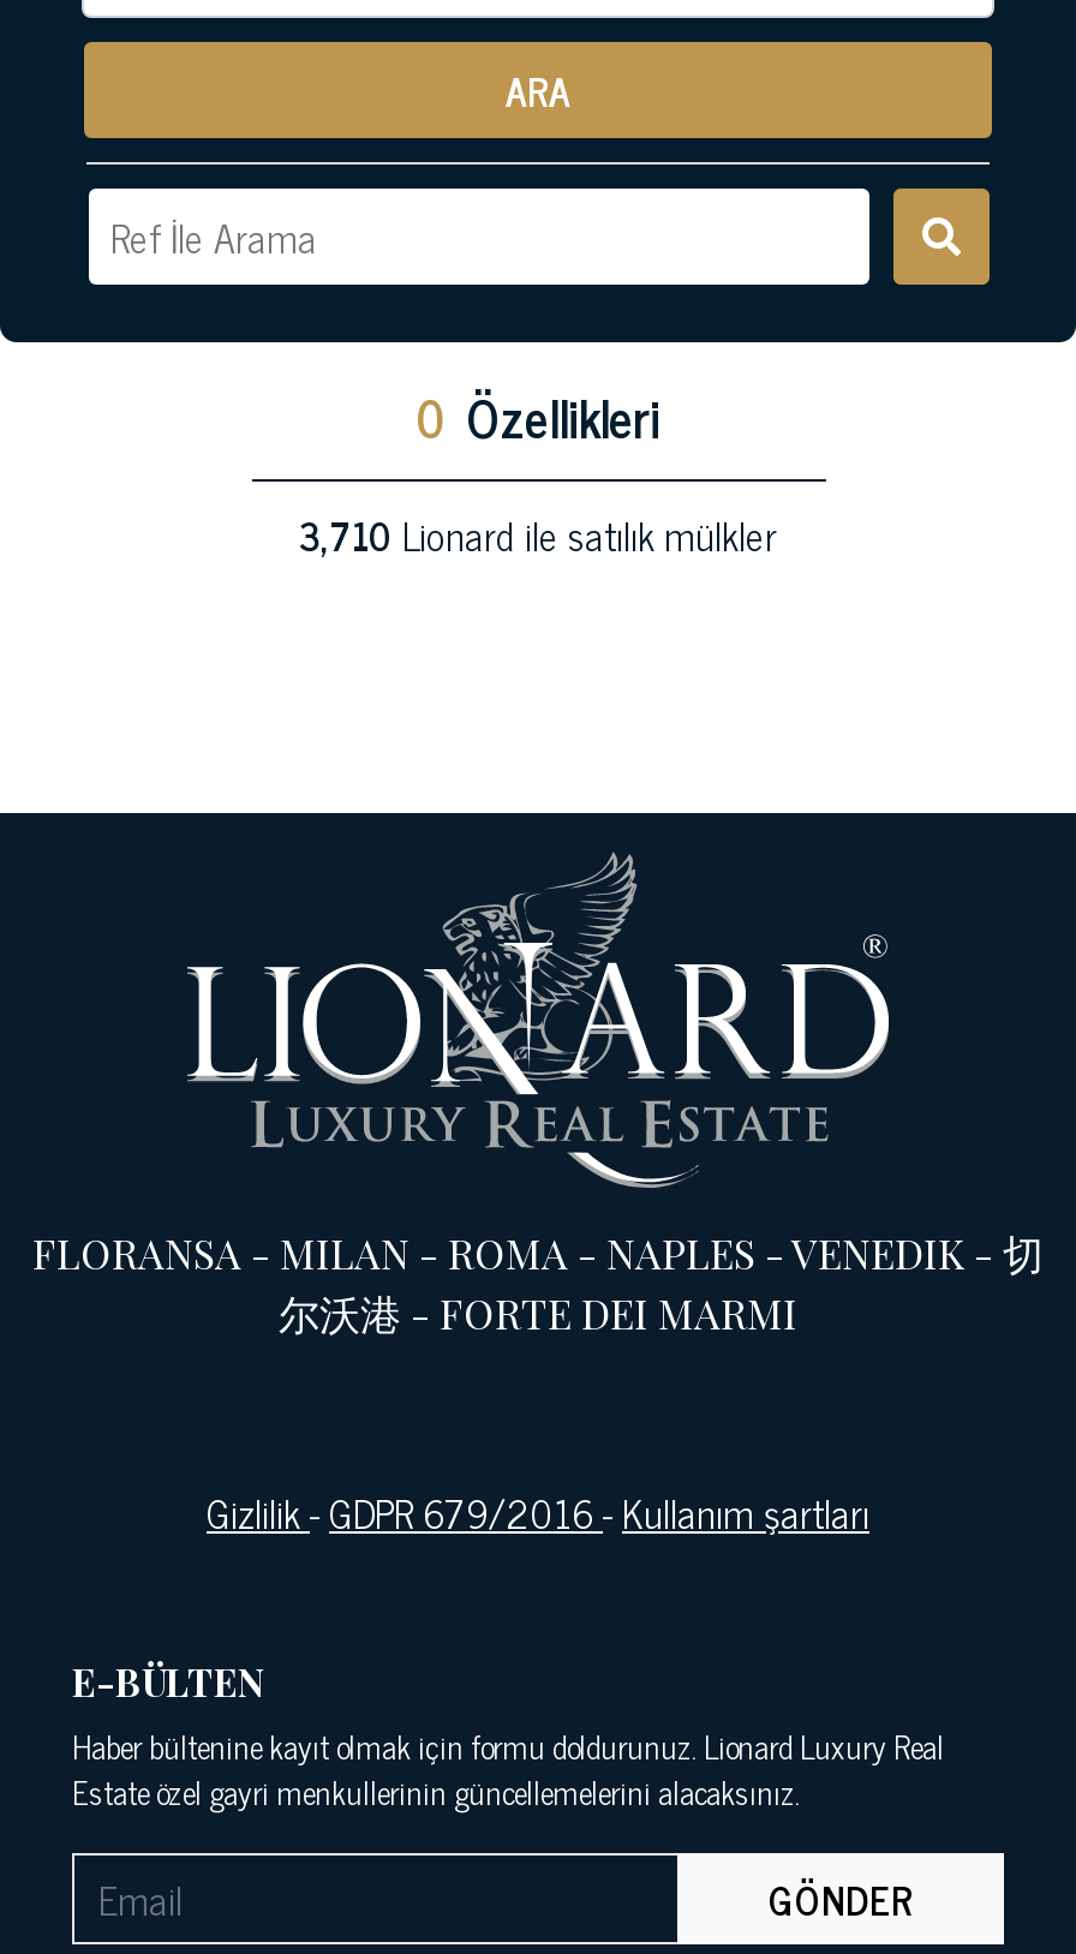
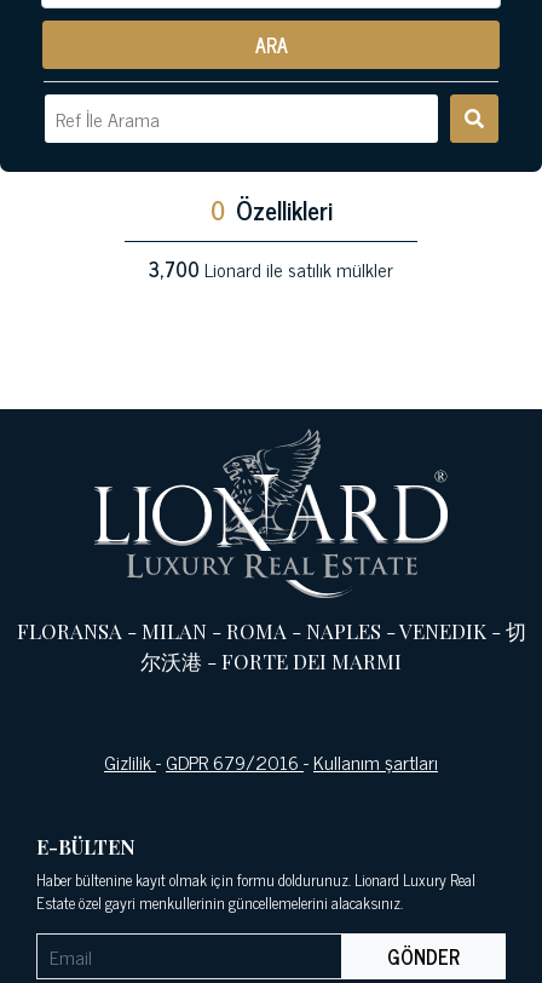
[299,503,777,566] 3,710 Lionard ile satılık mülkler -> [149,253,393,284] 3,700 Lionard ile satılık mülkler

